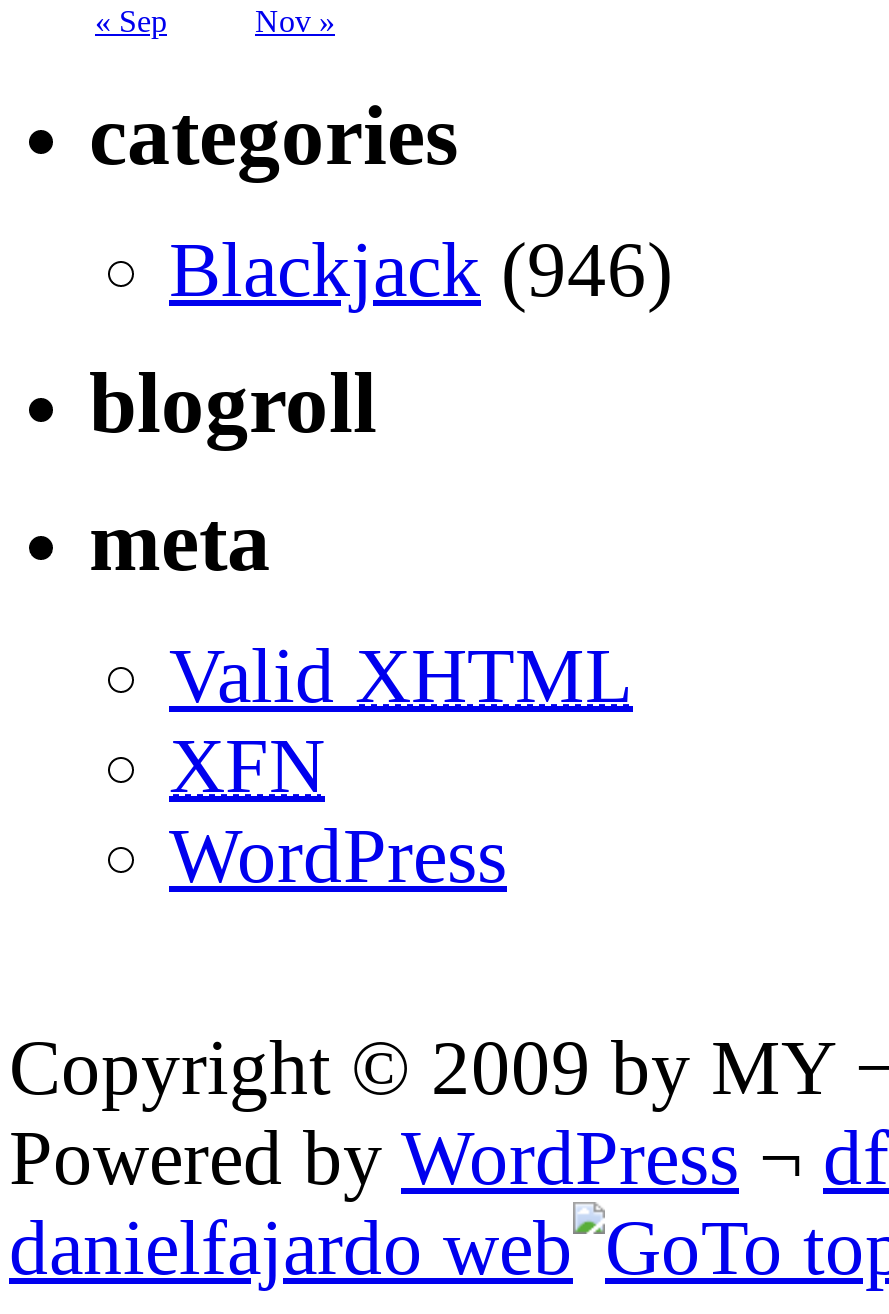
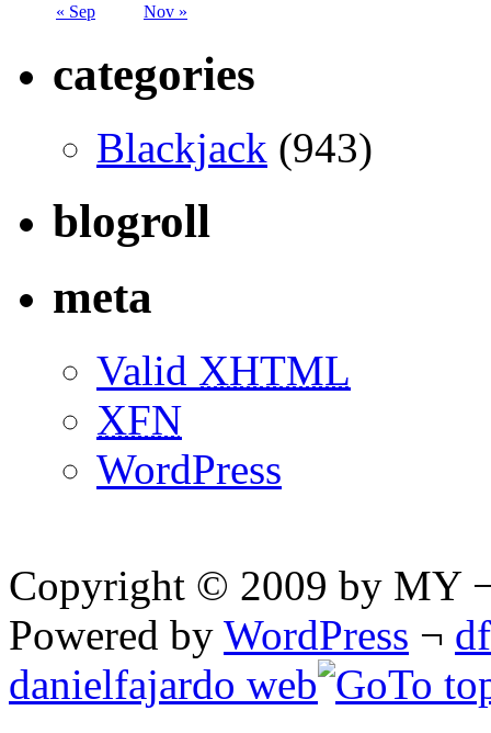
[169,226,673,312] Blackjack (946) -> [96,124,373,171] Blackjack (943)

